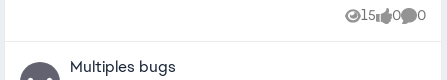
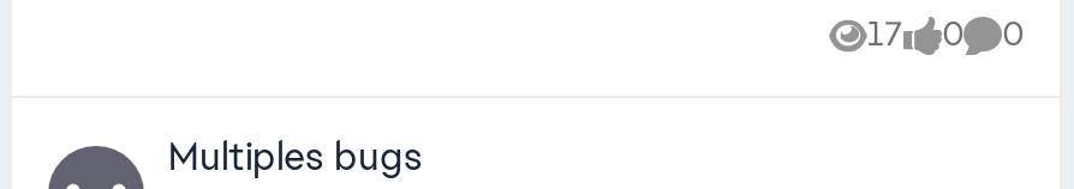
[361,6,376,24] 15 -> [867,12,903,55] 17

